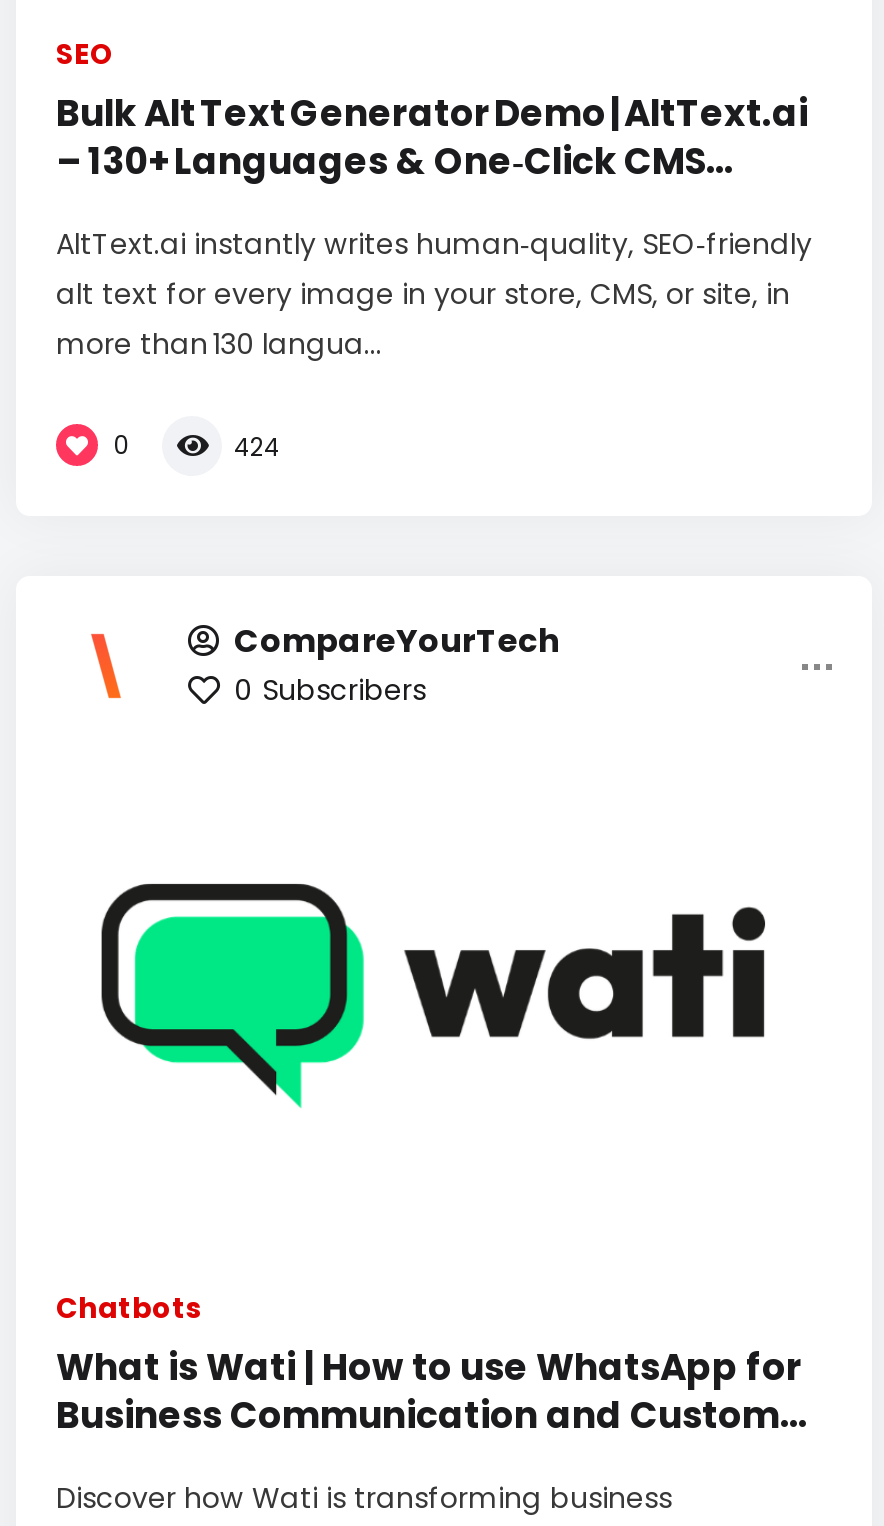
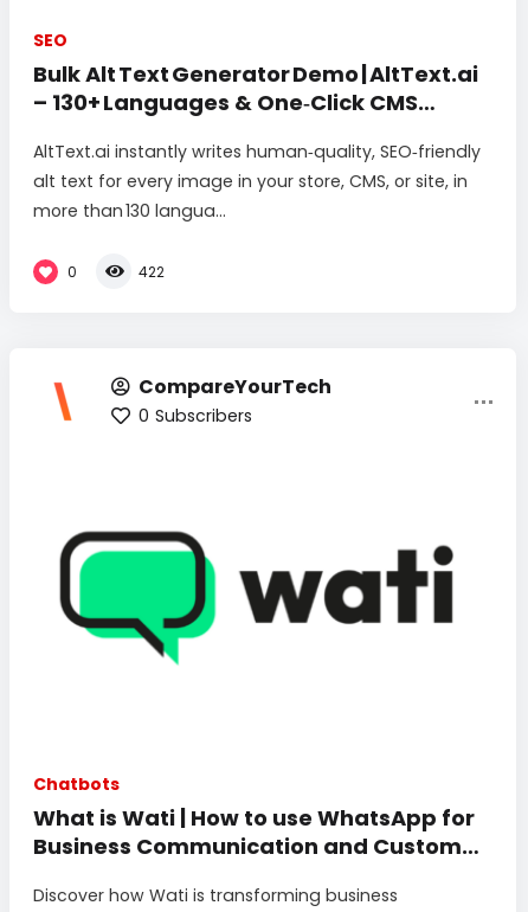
[234,429,280,463] 424 -> [139,262,165,282] 422

